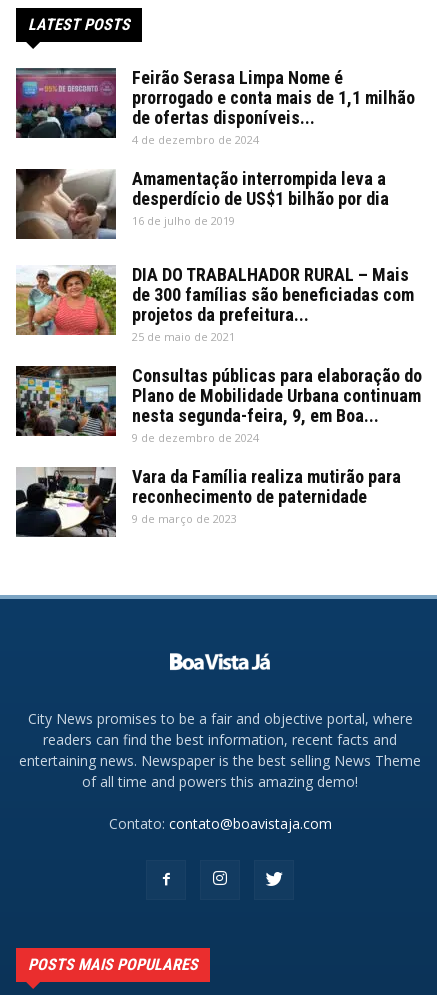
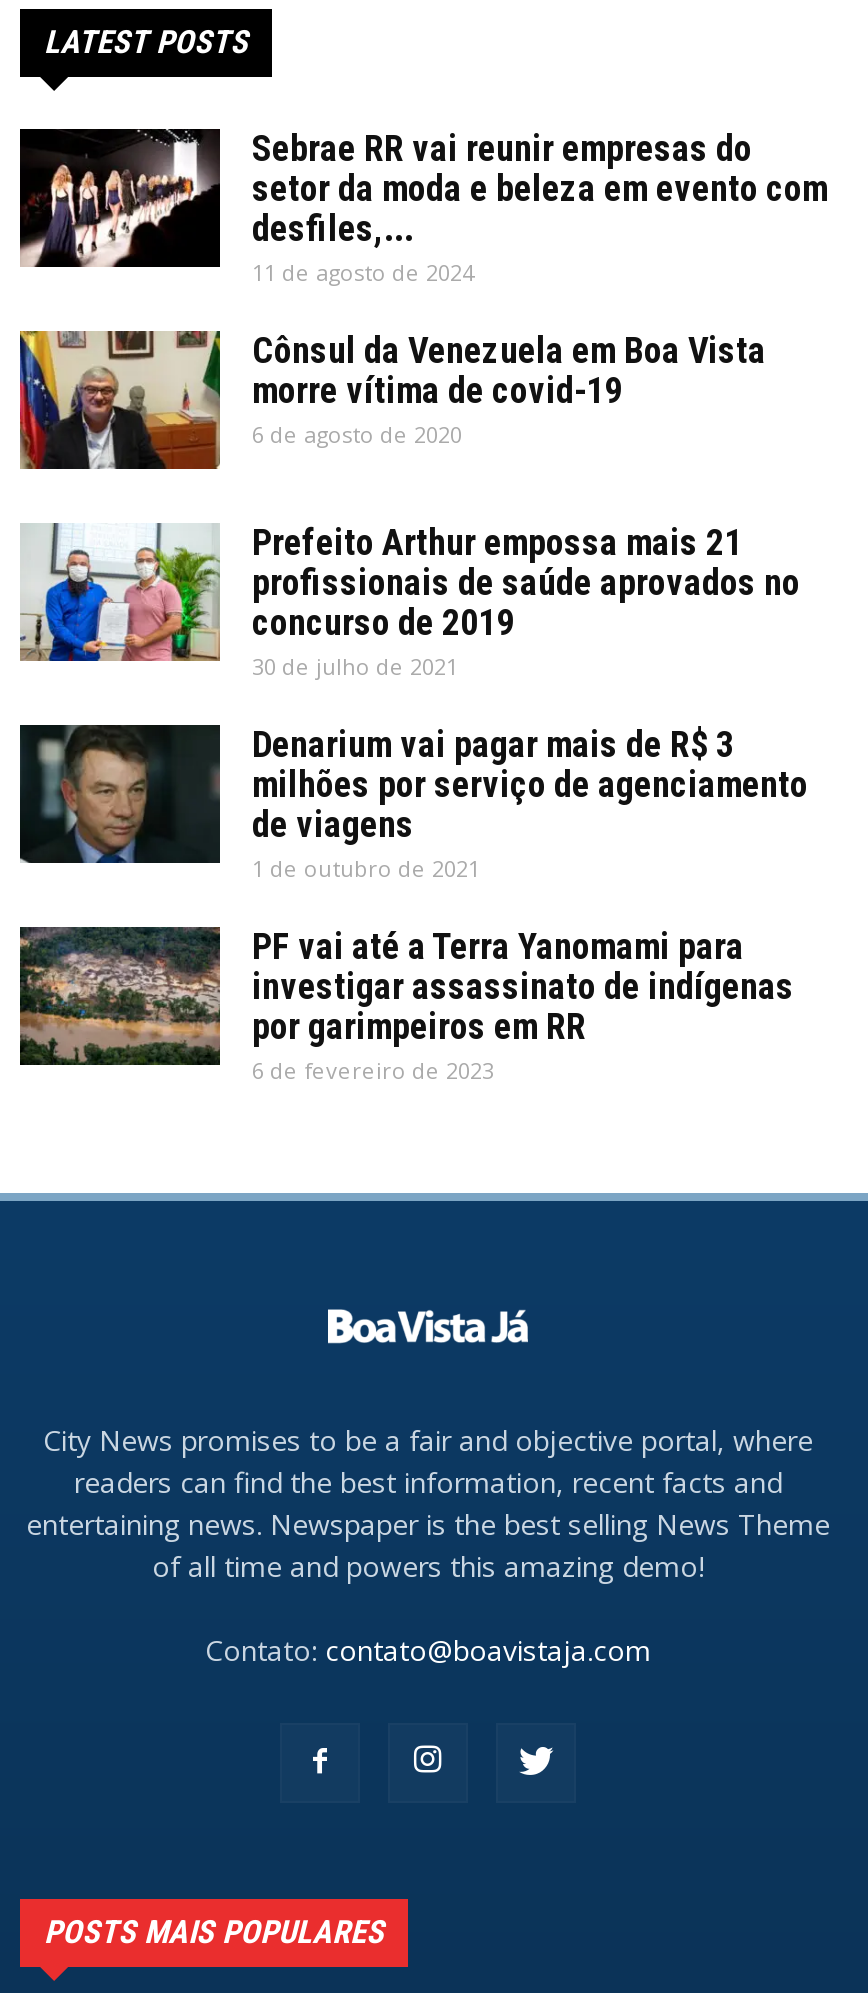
[15,67,415,147] [image] | Feirão Serasa Limpa Nome é | prorrogado e conta mais de 1,1 milhão | de ofertas disponíveis... | 4 de dezembro de 2024 -> [18,127,828,287] [image] | Sebrae RR vai reunir empresas do | setor da moda e beleza em evento com | desfiles,... | 11 de agosto de 2024
[15,168,389,240] [image] | Amamentação interrompida leva a | desperdício de US$1 bilhão por dia | 16 de julho de 2019 -> [18,329,766,471] [image] | Cônsul da Venezuela em Boa Vista | morre vítima de covid-19 | 6 de agosto de 2020
[16,264,414,344] [image] | DIA DO TRABALHADOR RURAL – Mais | de 300 famílias são beneficiadas com | projetos da prefeitura... | 25 de maio de 2021 -> [20,521,800,681] [image] | Prefeito Arthur empossa mais 21 | profissionais de saúde aprovados no | concurso de 2019 | 30 de julho de 2021
[16,365,422,445] [image] | Consultas públicas para elaboração do | Plano de Mobilidade Urbana continuam | nesta segunda-feira, 9, em Boa... | 9 de dezembro de 2024 -> [22,723,808,883] [image] | Denarium vai pagar mais de R$ 3 | milhões por serviço de agenciamento | de viagens | 1 de outubro de 2021
[16,466,401,538] [image] | Vara da Família realiza mutirão para | reconhecimento de paternidade | 9 de março de 2023 -> [18,925,794,1085] [image] | PF vai até a Terra Yanomami para | investigar assassinato de indígenas | por garimpeiros em RR | 6 de fevereiro de 2023

